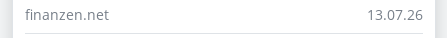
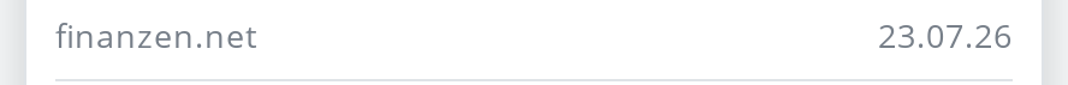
[367,5,423,24] 13.07.26 -> [878,11,1013,57] 23.07.26

